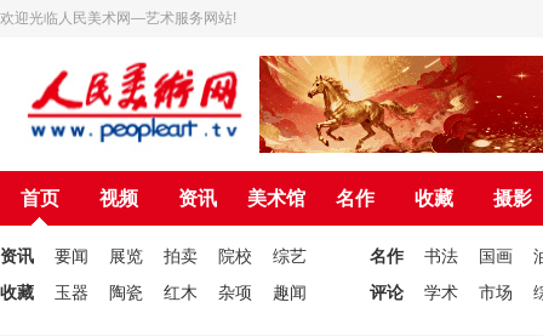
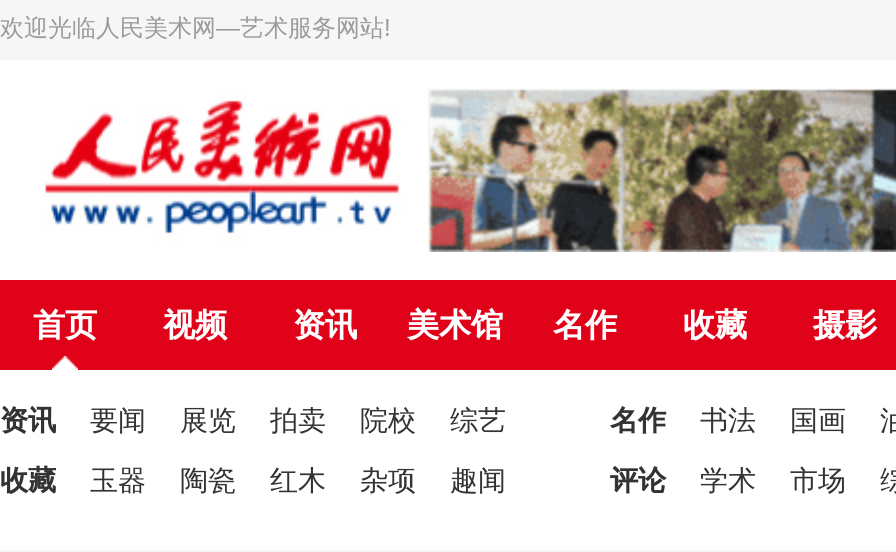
[258,55,539,154] [image] -> [428,88,890,254] [image]

